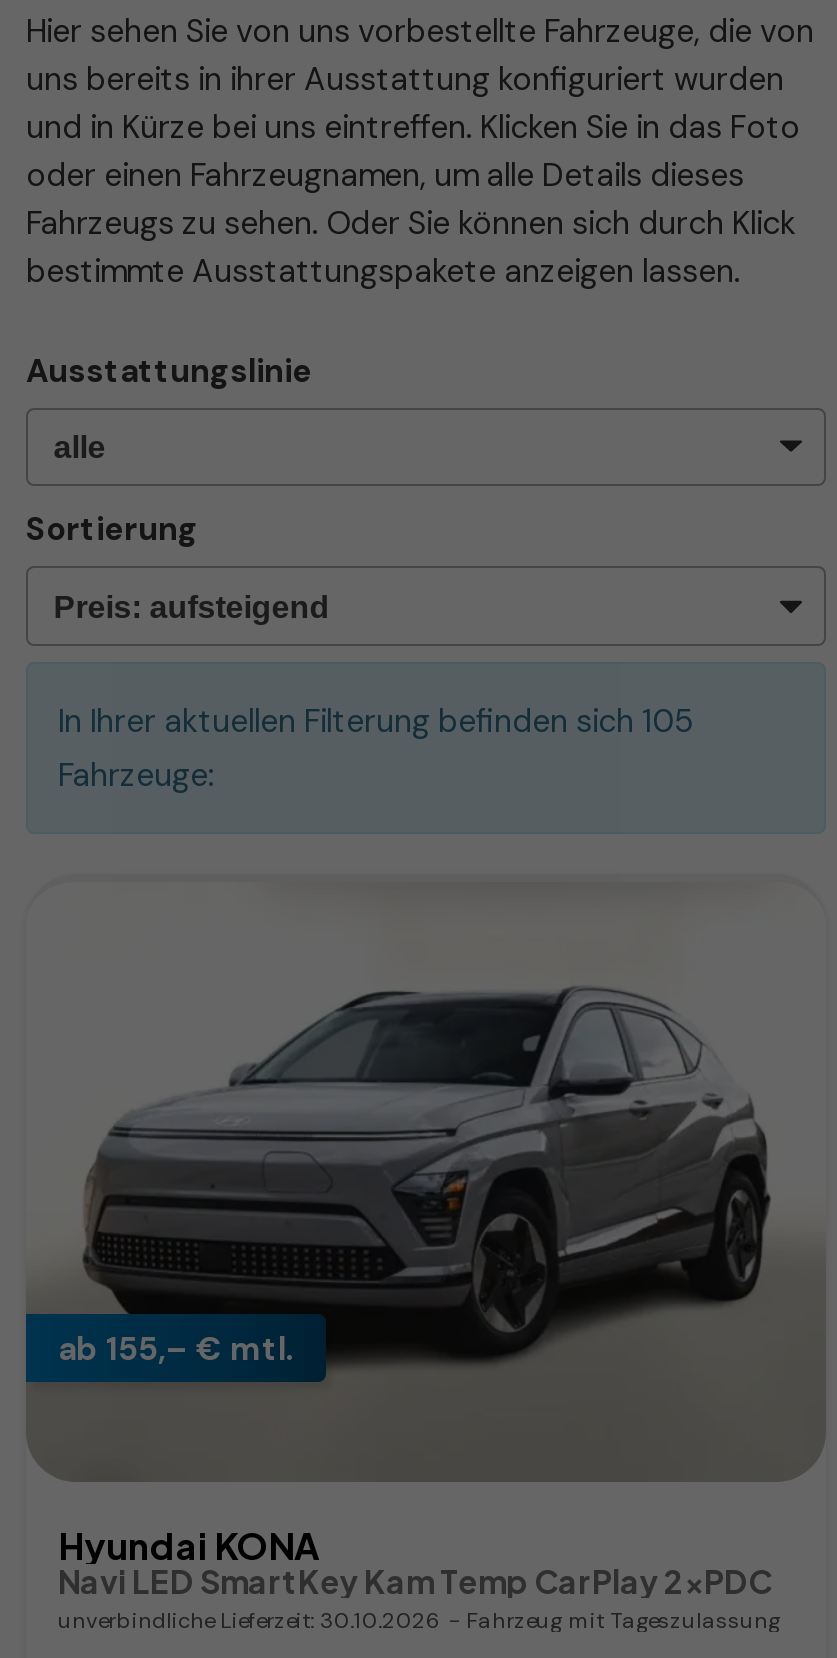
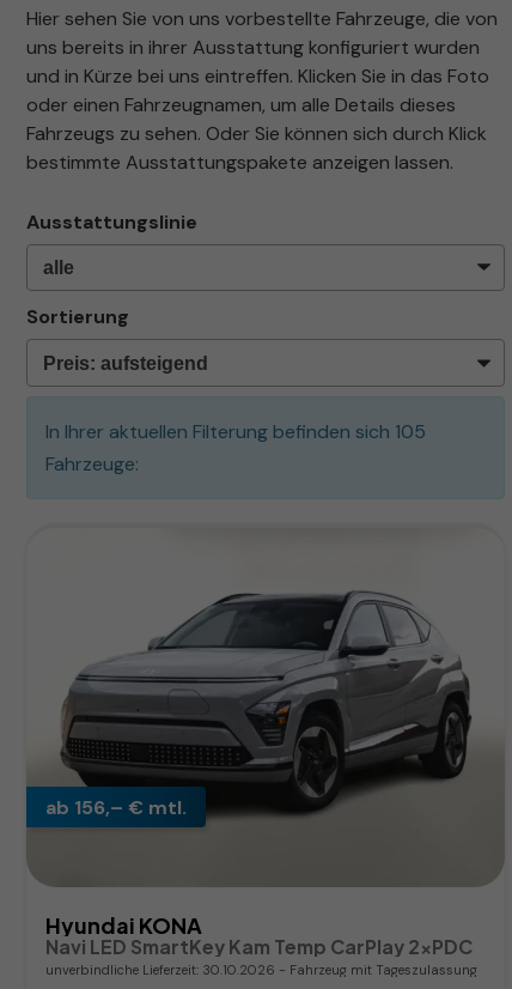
[58,1327,294,1369] ab 155,– € mtl. -> [45,795,187,820] ab 156,– € mtl.

